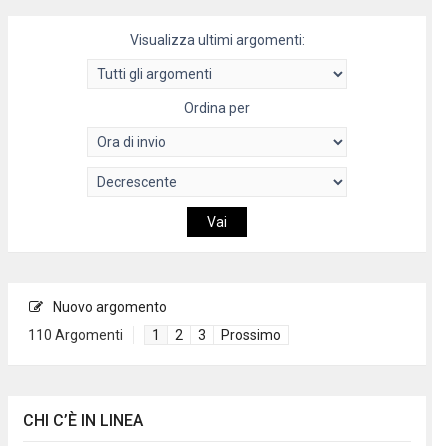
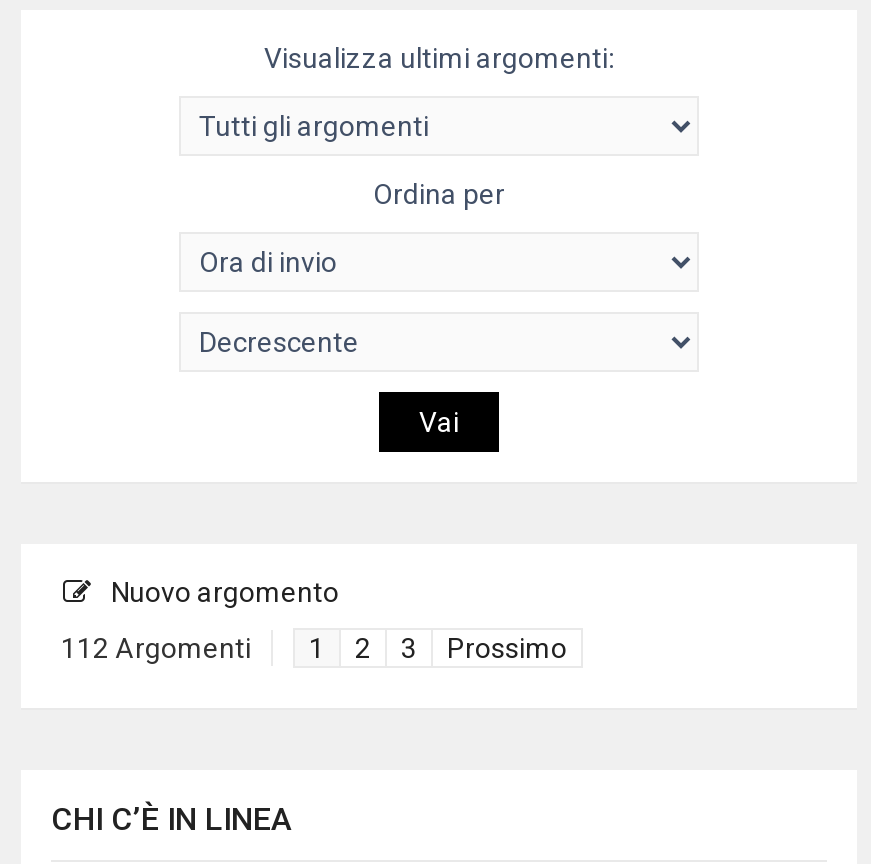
[28,327,281,343] 110 Argomenti 1 2 3 Prossimo -> [61,632,567,664] 112 Argomenti 1 2 3 Prossimo

